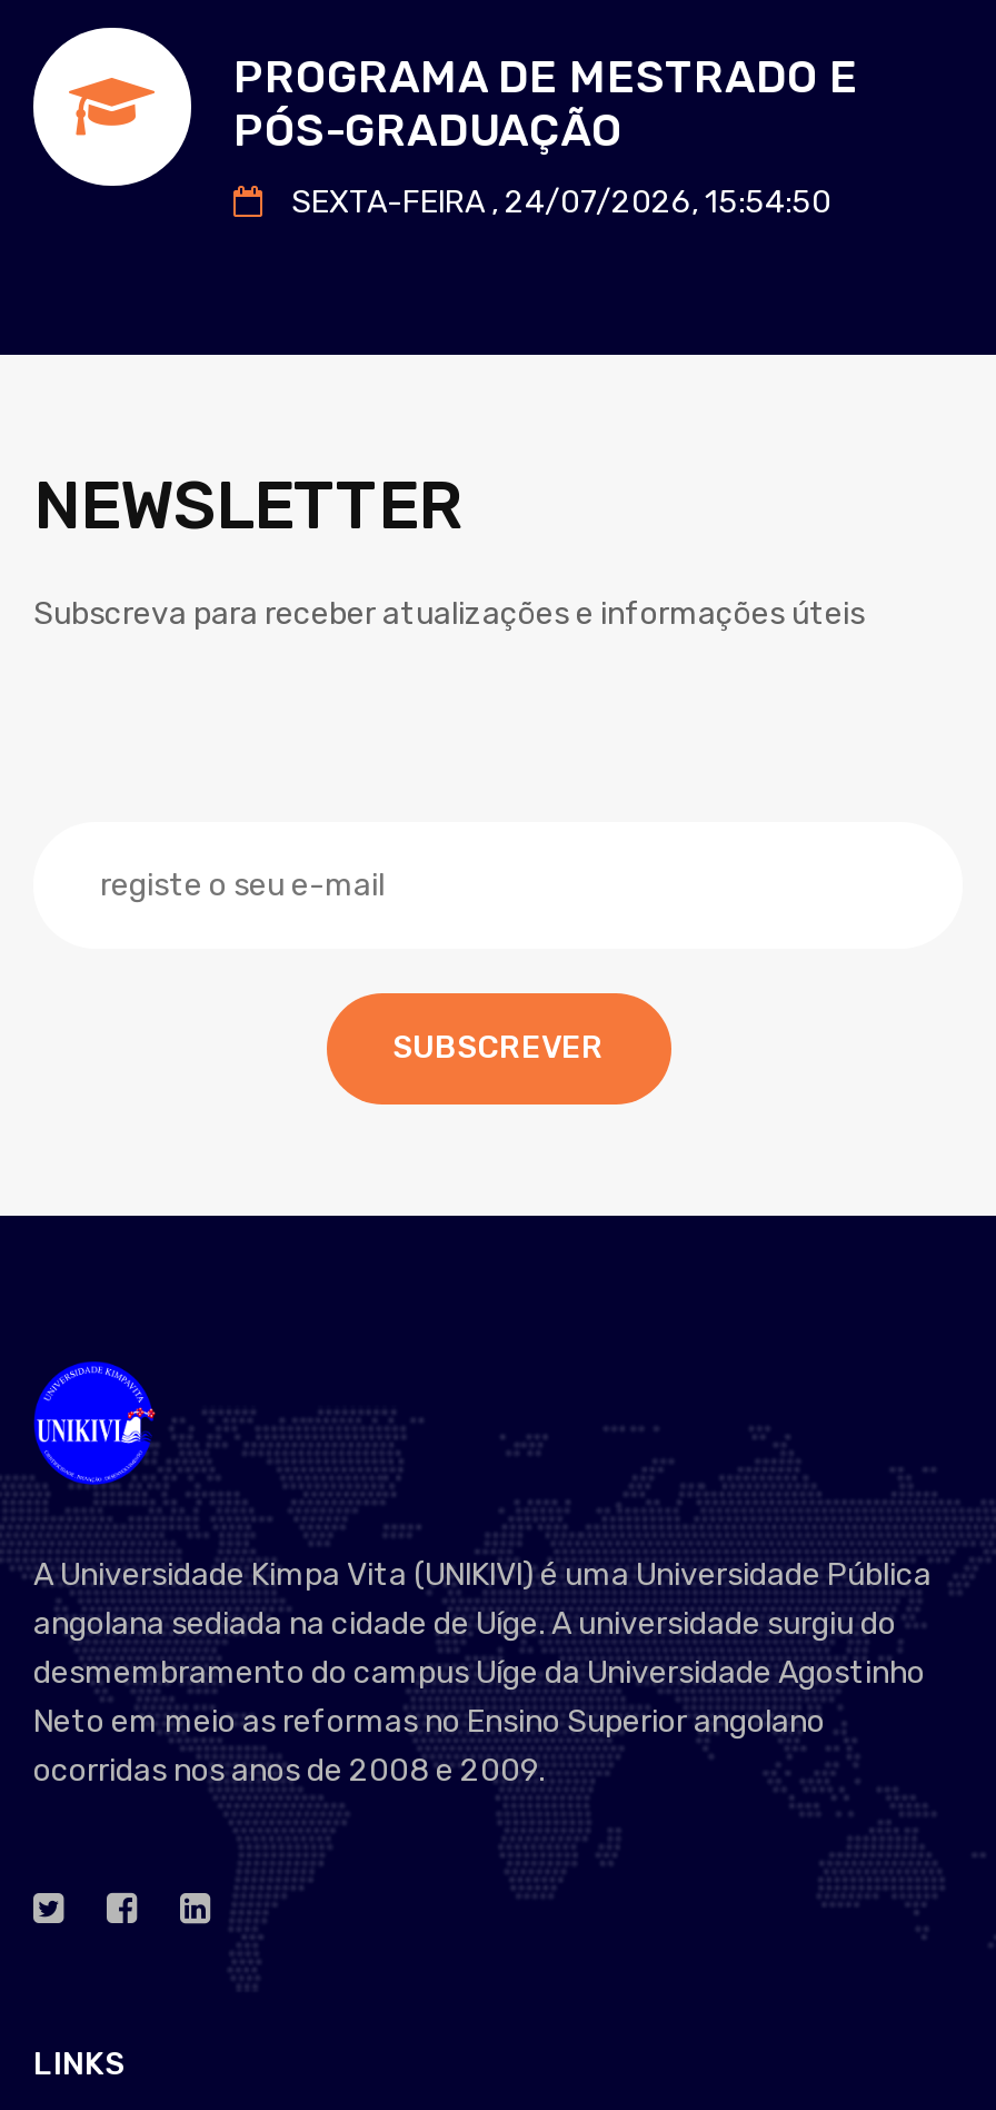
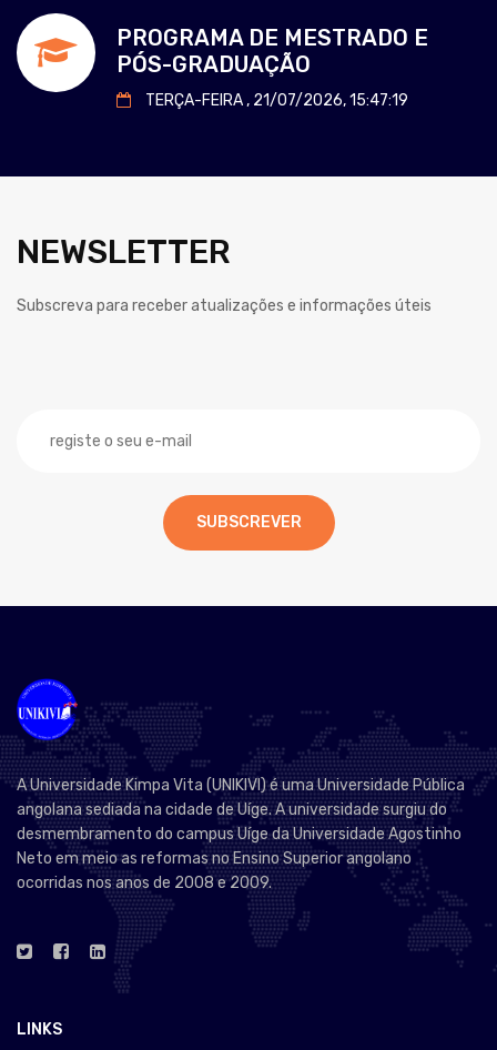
[285,184,831,221] SEXTA-FEIRA , 24/07/2026, 15:54:50 -> [142,91,408,110] TERÇA-FEIRA , 21/07/2026, 15:47:19

